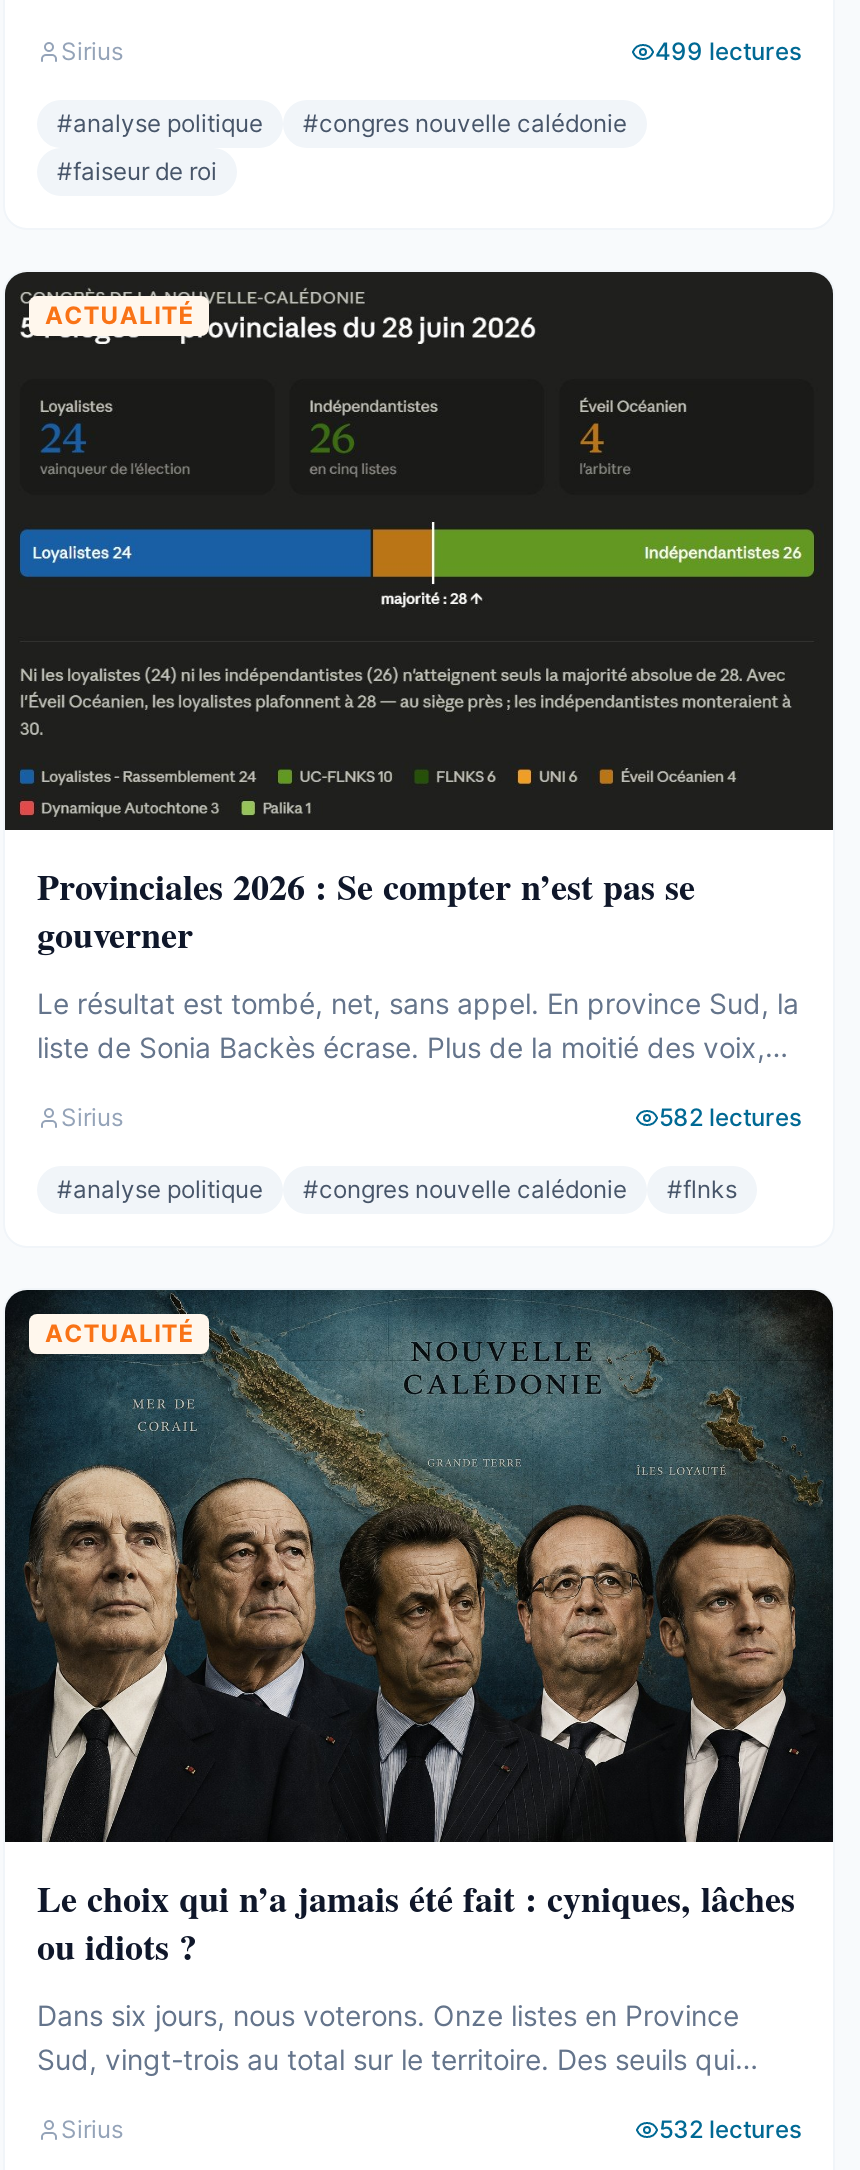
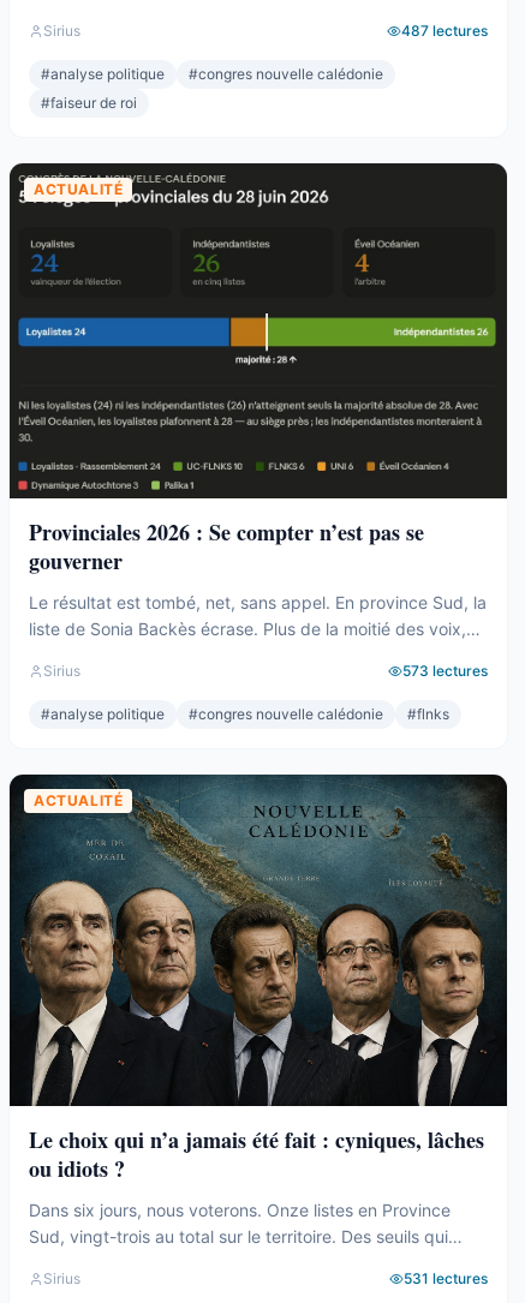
[655,36,801,66] 499 lectures -> [401,21,488,39] 487 lectures
[659,1101,801,1131] 582 lectures -> [402,661,488,679] 573 lectures
[659,2113,801,2143] 532 lectures -> [404,1269,488,1287] 531 lectures

